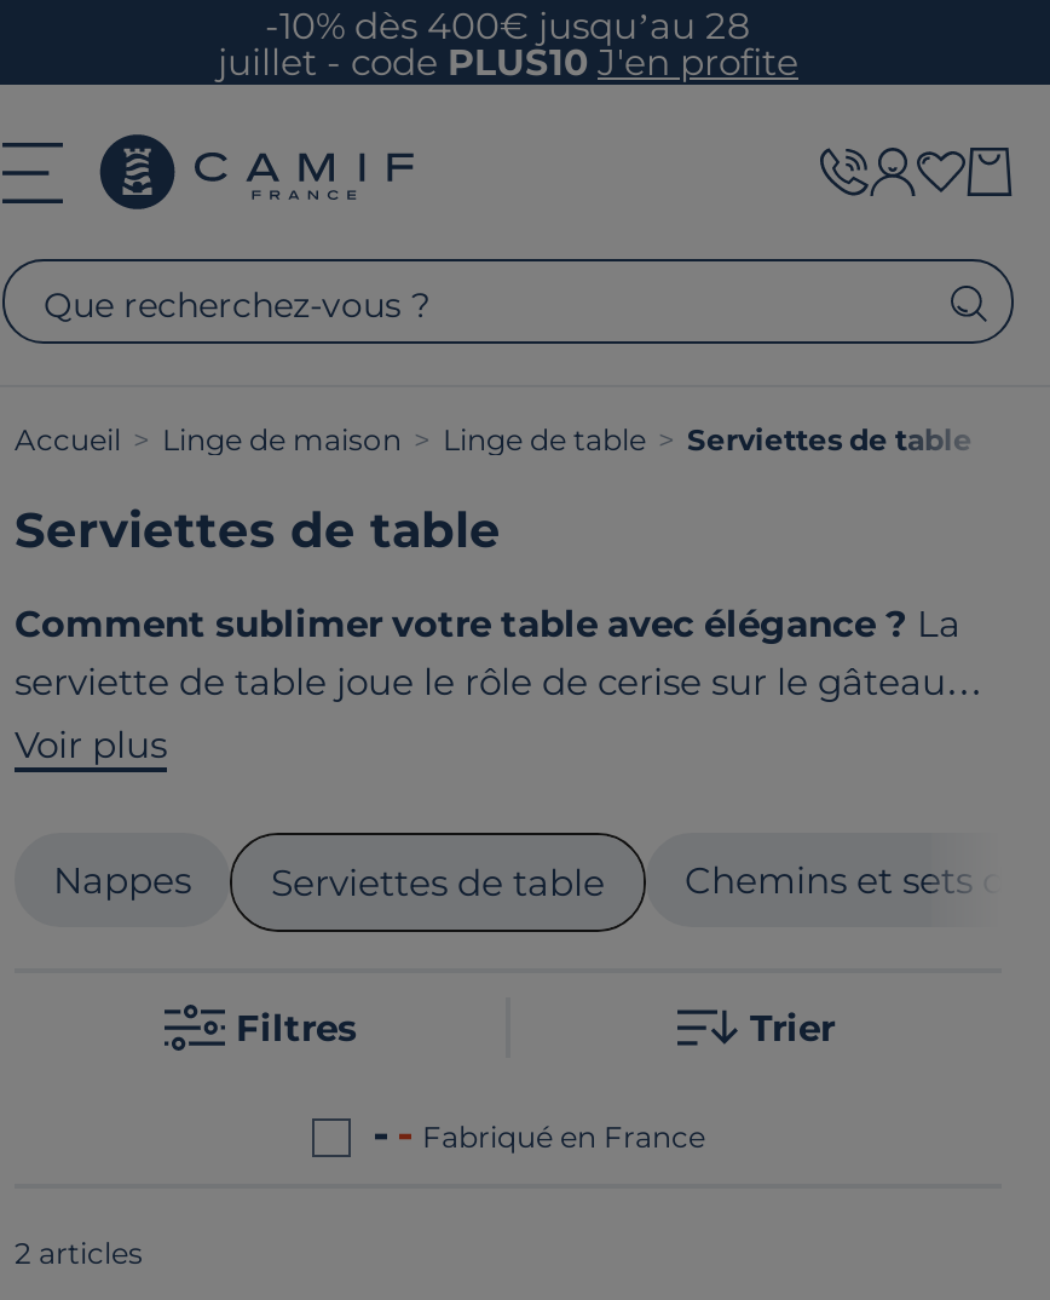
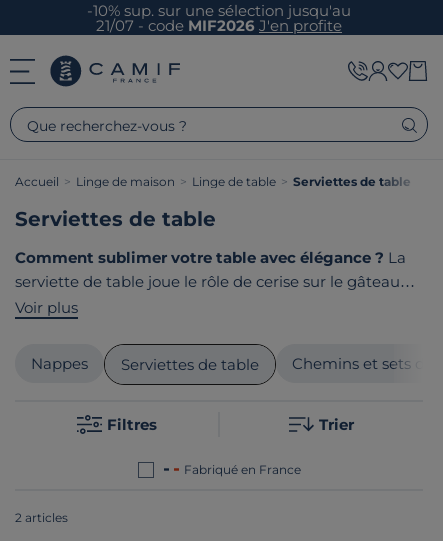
[218,1,798,84] -10% dès 400€ jusqu’au 28 | juillet - codePLUS10 J'en profite -> [87,0,351,34] -10% sup. sur une sélection jusqu'au | 21/07 - codeMIF2026 J'en profite

